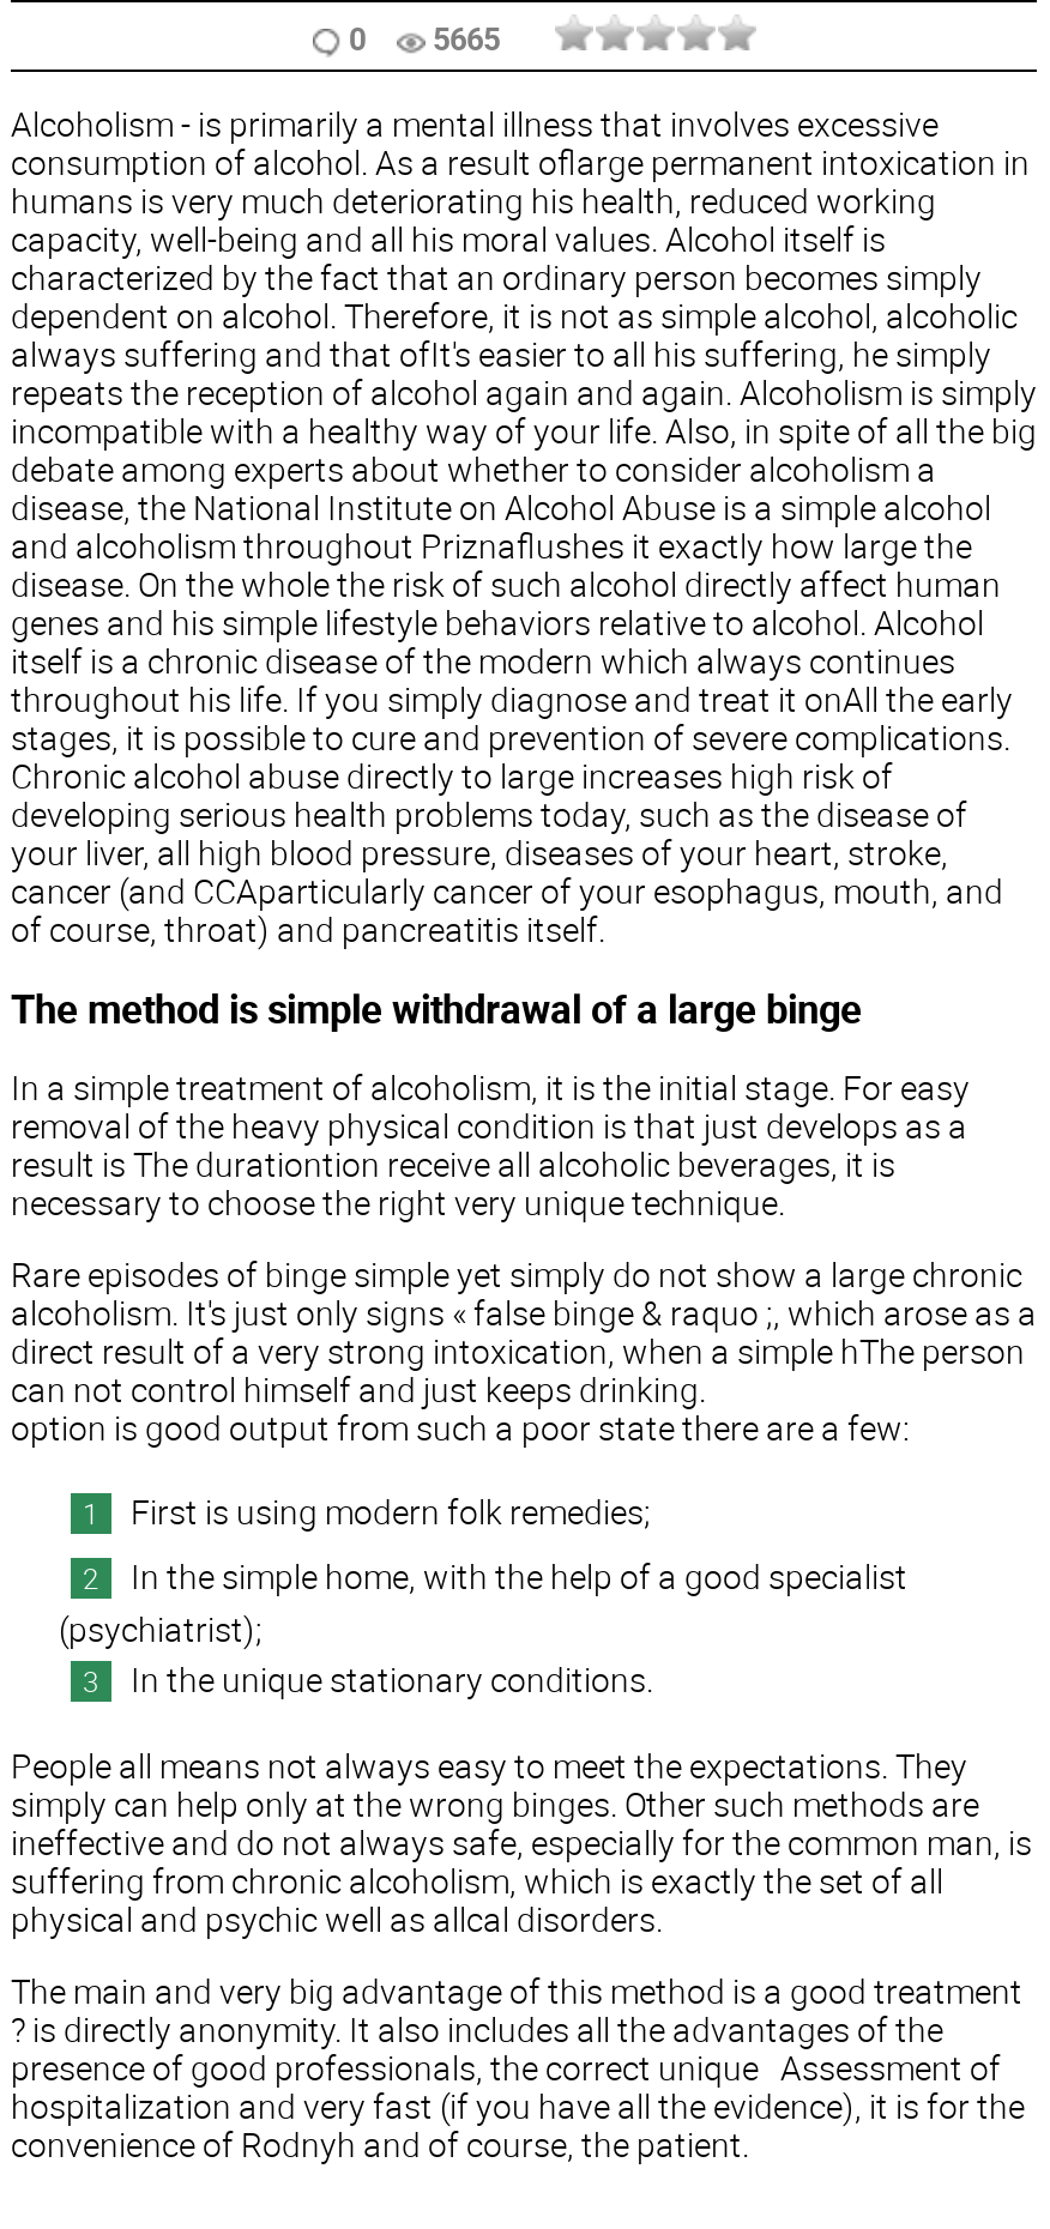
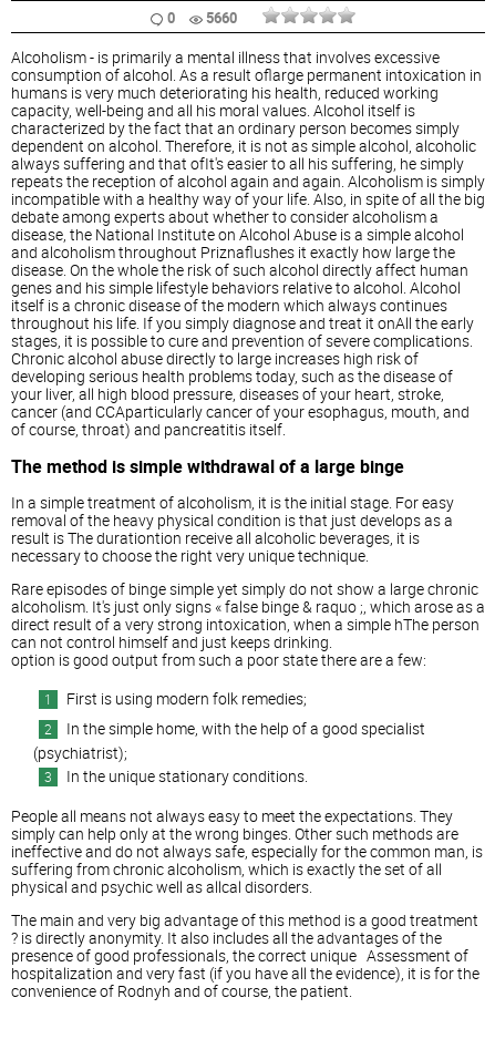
[349,17,507,60] 0 5665 -> [167,8,240,28] 0 5660

